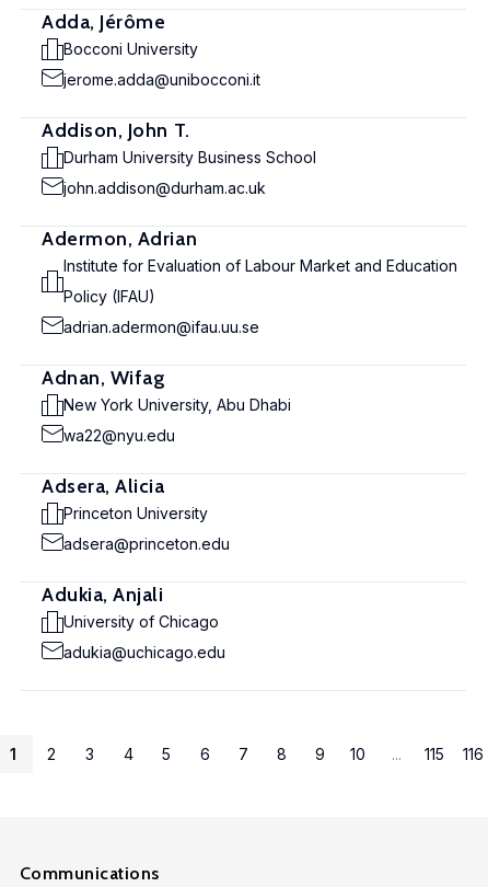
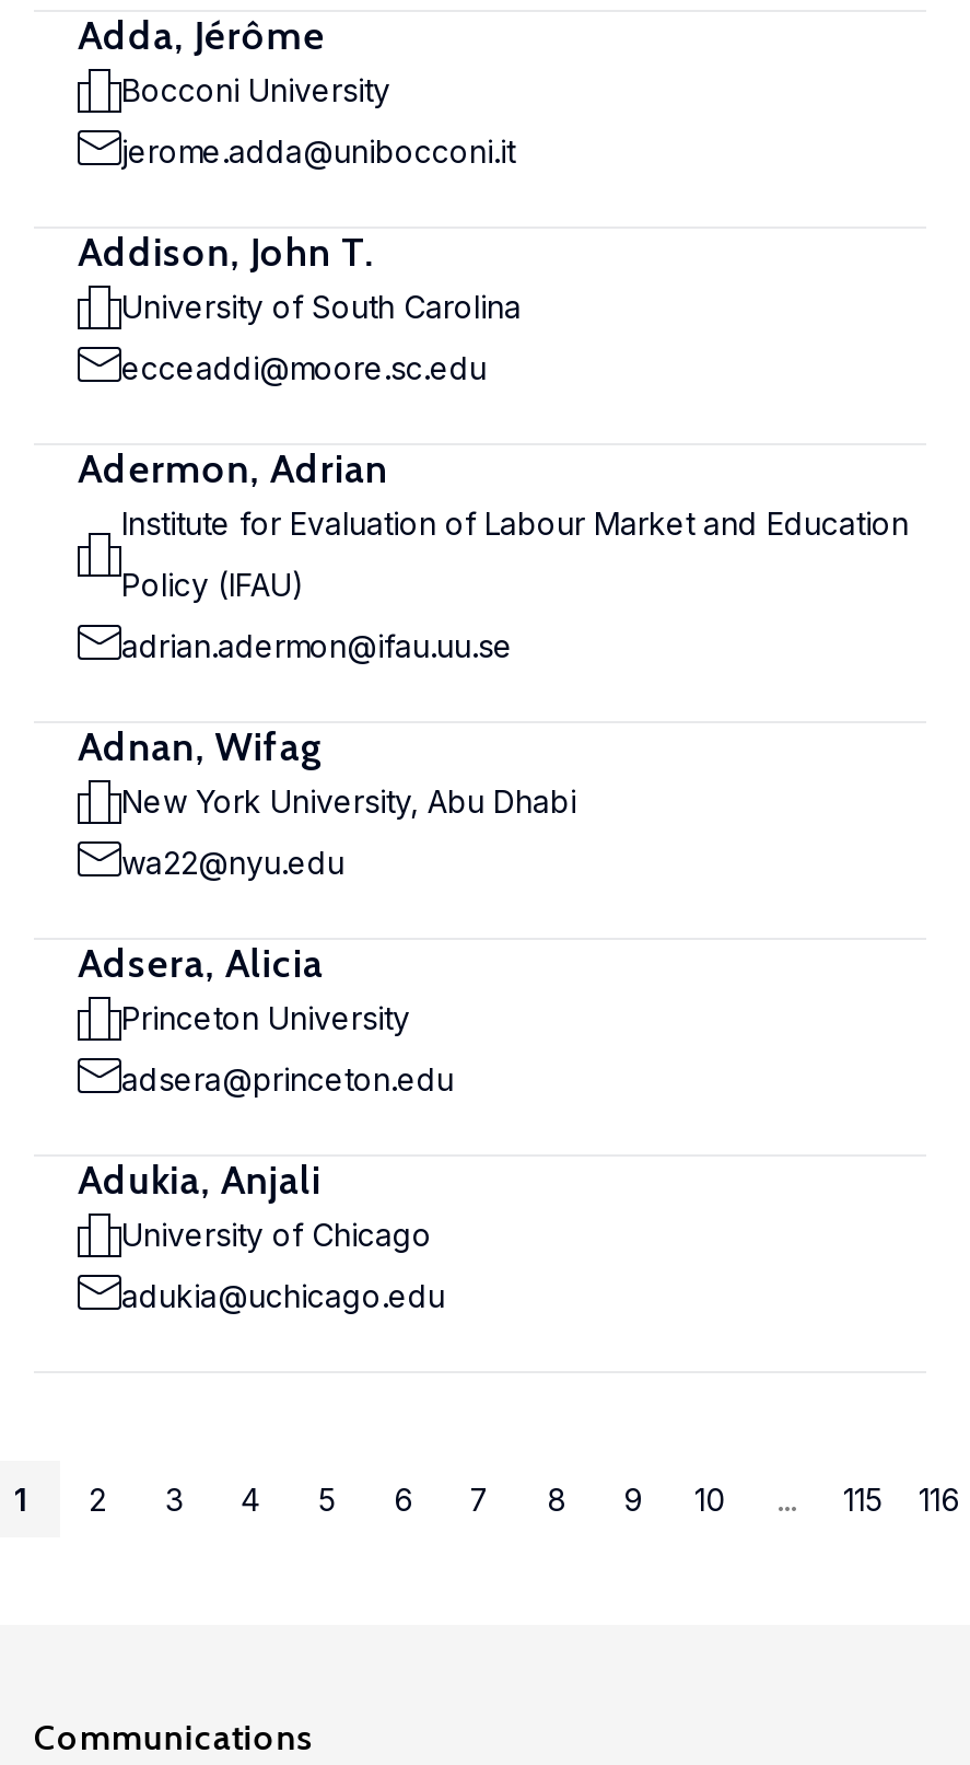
[63,148,316,166] Durham University Business School -> [121,288,522,325] University of South Carolina
[63,178,266,197] john.addison@durham.ac.uk -> [121,349,487,386] ecceaddi@moore.sc.edu

